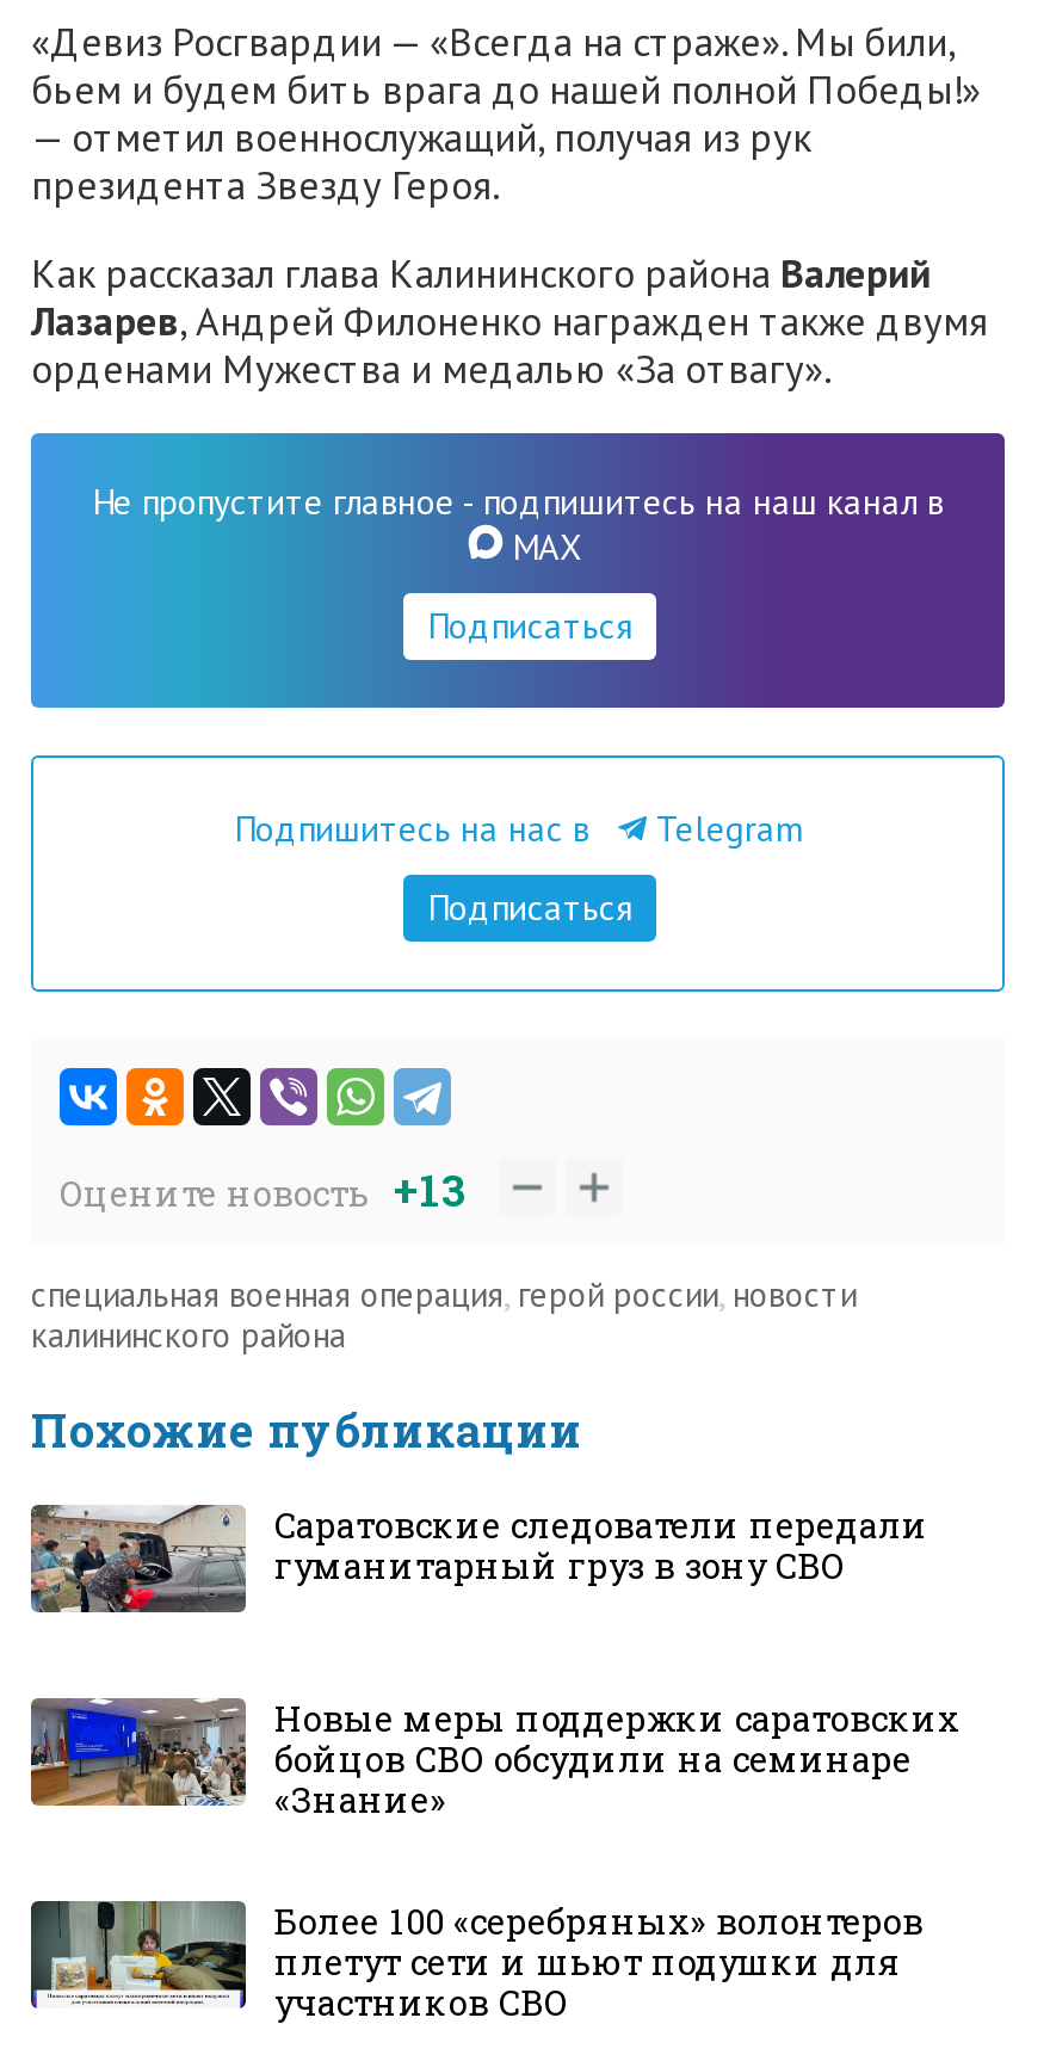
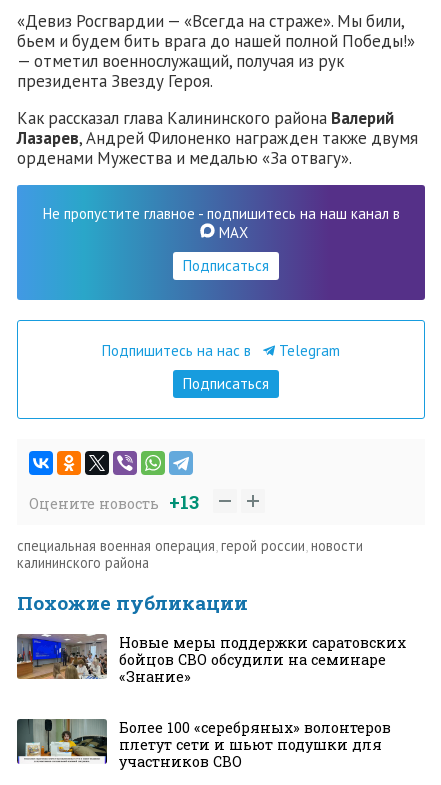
[29,1502,928,1615] [image] | Саратовские следователи передали | гуманитарный груз в зону СВО -> none

